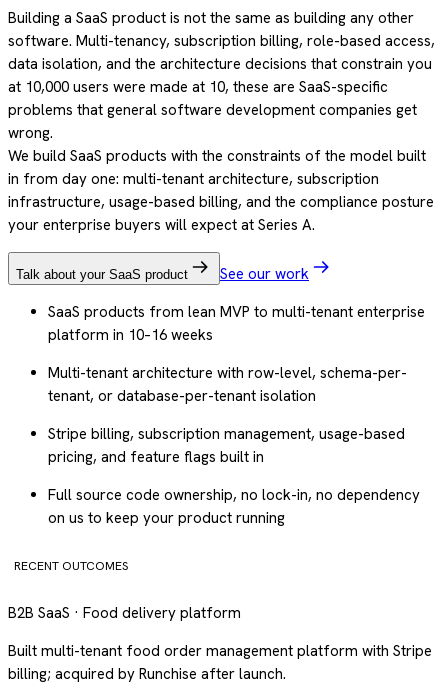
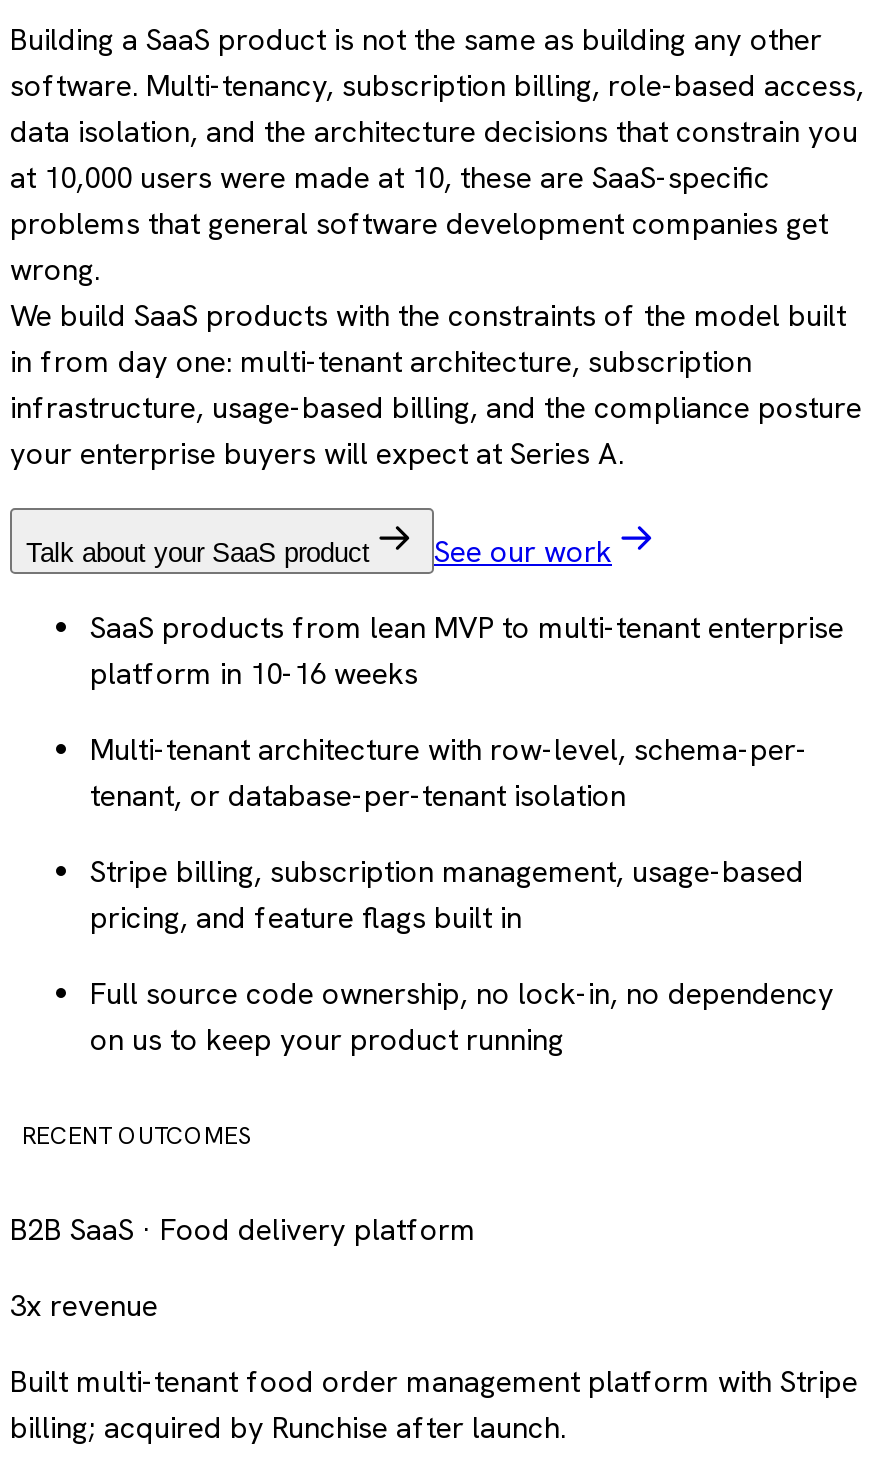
[48,325,213,345] platform in 10–16 weeks -> [90,655,418,695] platform in 10-16 weeks
none -> [10,1287,158,1327] 3x revenue

